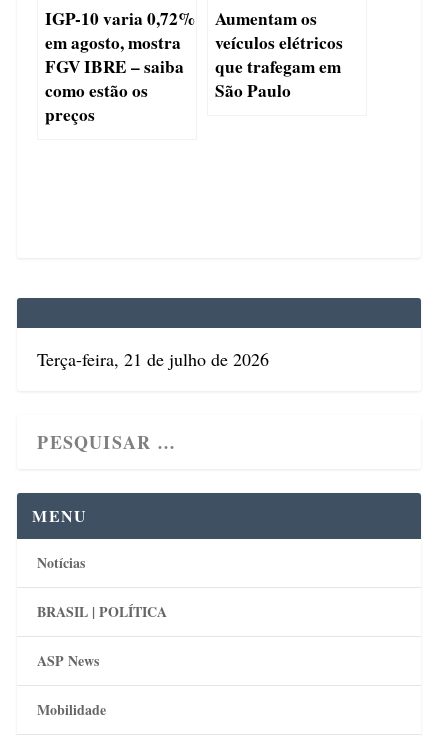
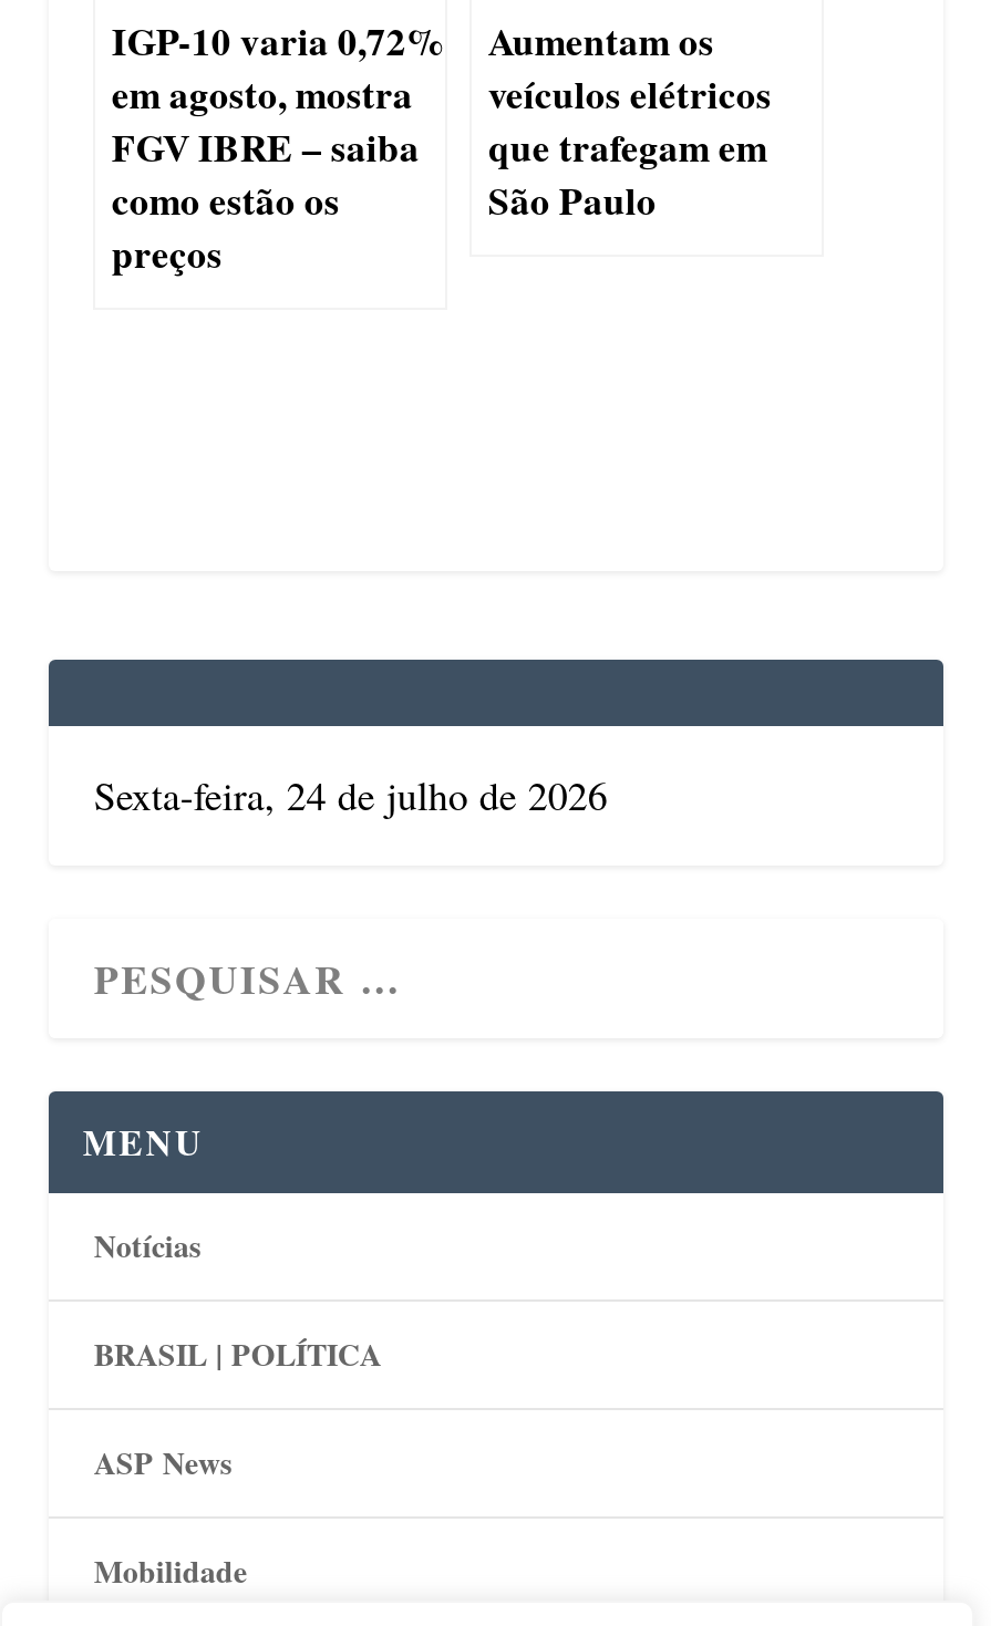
[37,347,269,371] Terça-feira, 21 de julho de 2026 -> [94,767,608,820] Sexta-feira, 24 de julho de 2026

